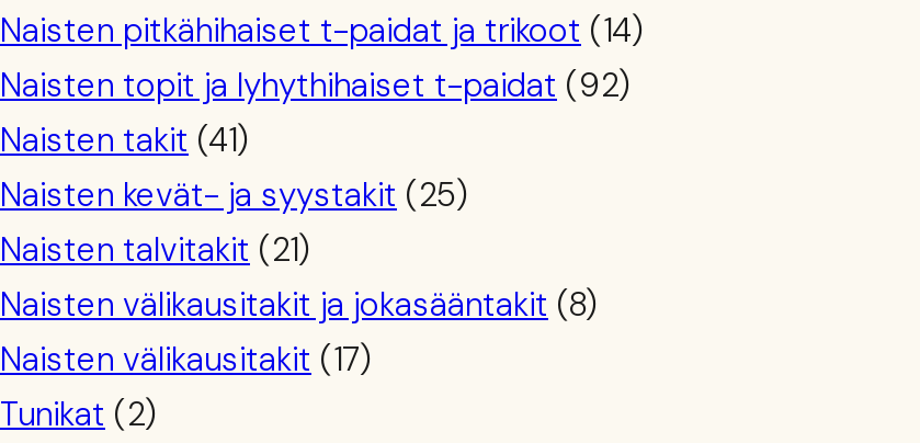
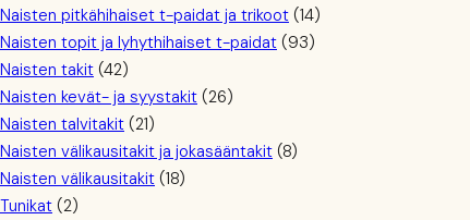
[0,64,632,107] Naisten topit ja lyhythihaiset t-paidat (92) -> [0,32,315,53] Naisten topit ja lyhythihaiset t-paidat (93)
[0,118,250,162] Naisten takit (41) -> [0,59,129,81] Naisten takit (42)
[0,173,469,217] Naisten kevät- ja syystakit (25) -> [0,86,233,108] Naisten kevät- ja syystakit (26)
[0,338,373,382] Naisten välikausitakit (17) -> [0,168,185,190] Naisten välikausitakit (18)

